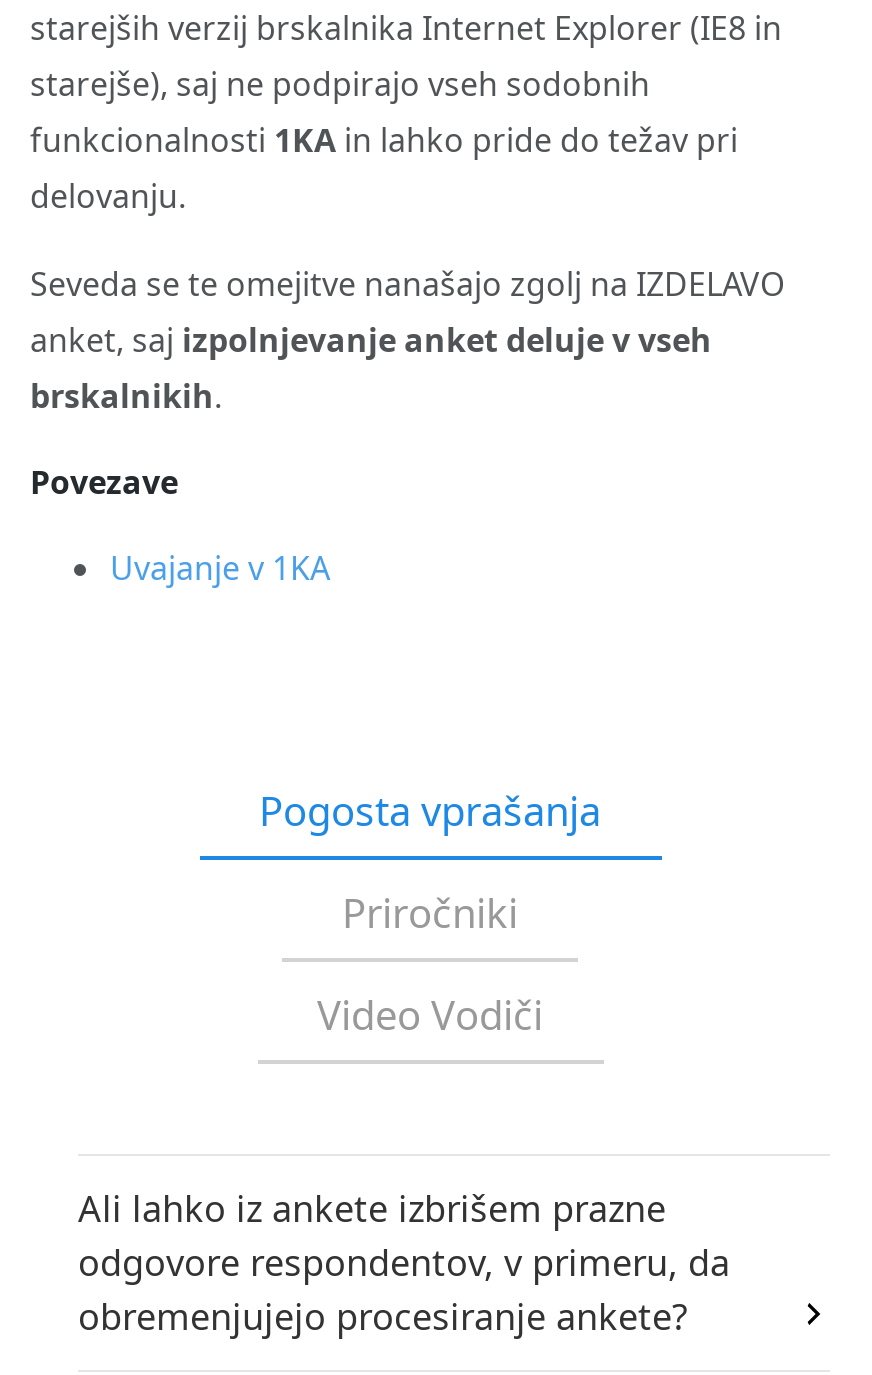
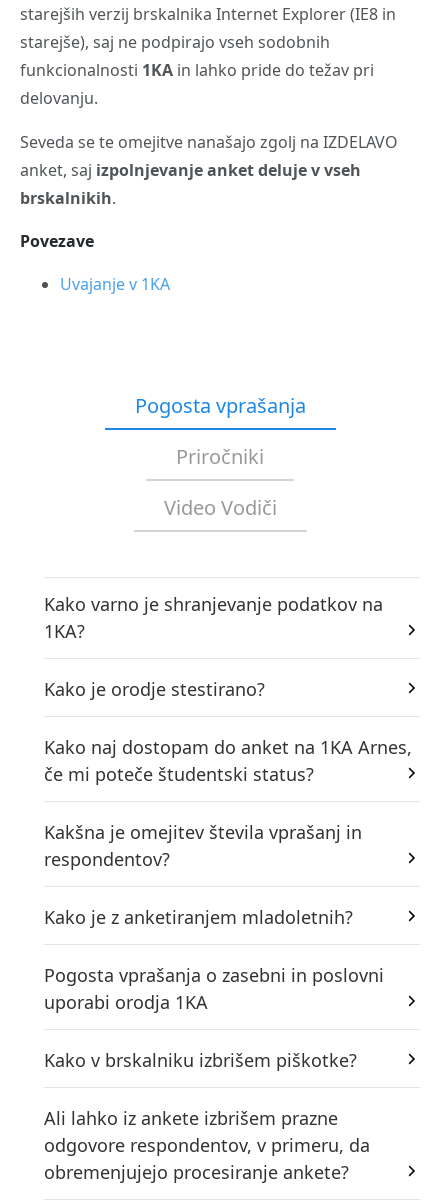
none -> [44,592,412,1072] Kako varno je shranjevanje podatkov na | 1KA? | Kako je orodje stestirano? | Kako naj dostopam do anket na 1KA Arnes, | če mi poteče študentski status? | Kakšna je omejitev števila vprašanj in | respondentov? | Kako je z anketiranjem mladoletnih? | Pogosta vprašanja o zasebni in poslovni | uporabi orodja 1KA | Kako v brskalniku izbrišem piškotke?

